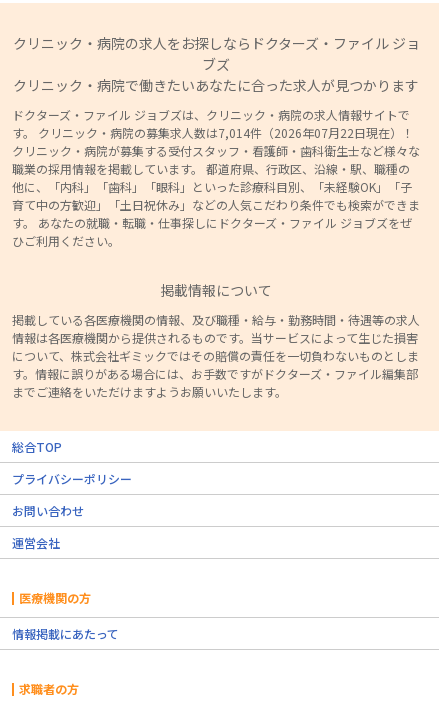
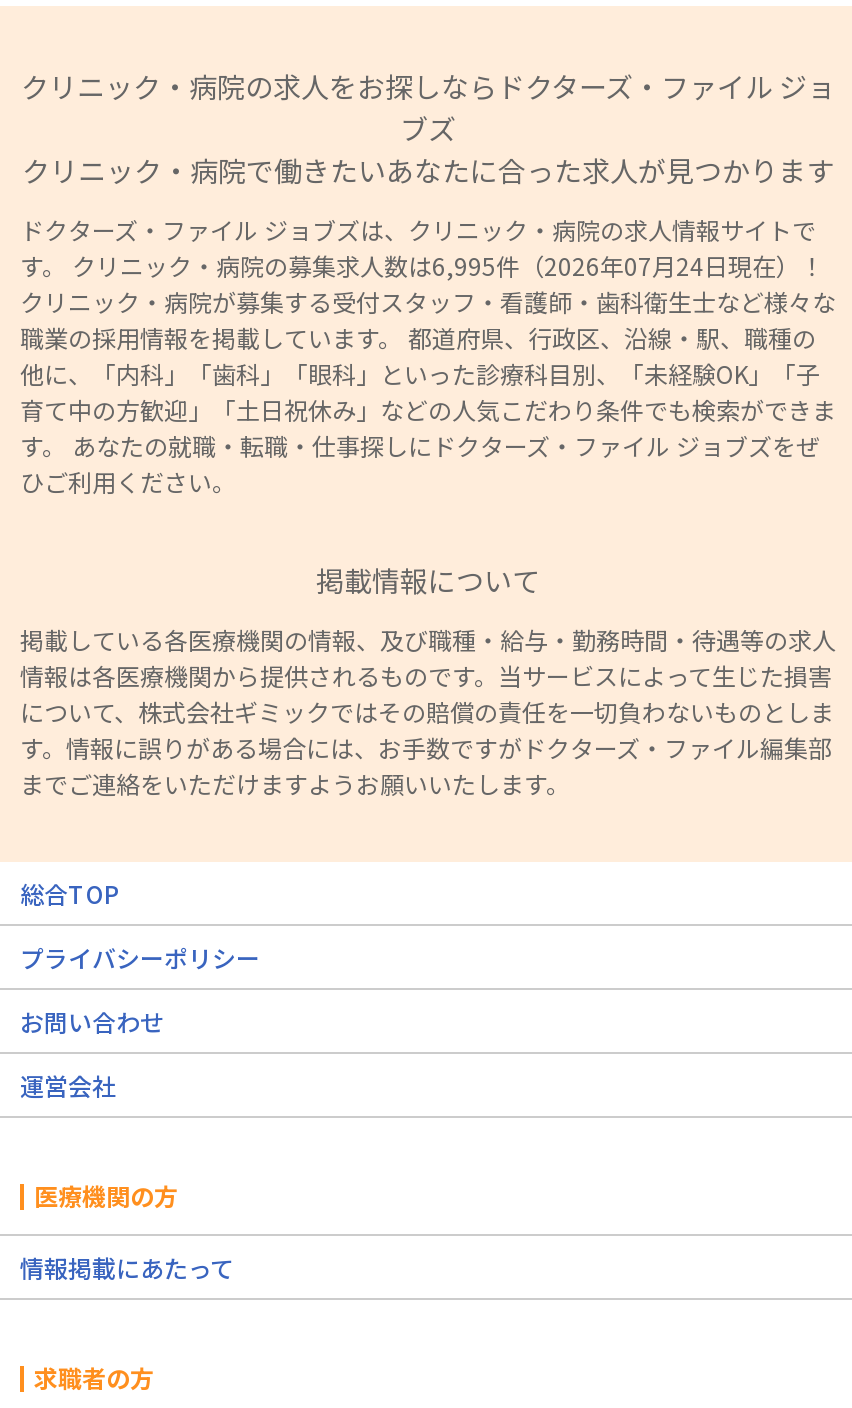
[12,124,414,141] す。 クリニック・病院の募集求人数は7,014件（2026年07月22日現在）！ -> [20,249,824,283] す。 クリニック・病院の募集求人数は6,995件（2026年07月24日現在）！

